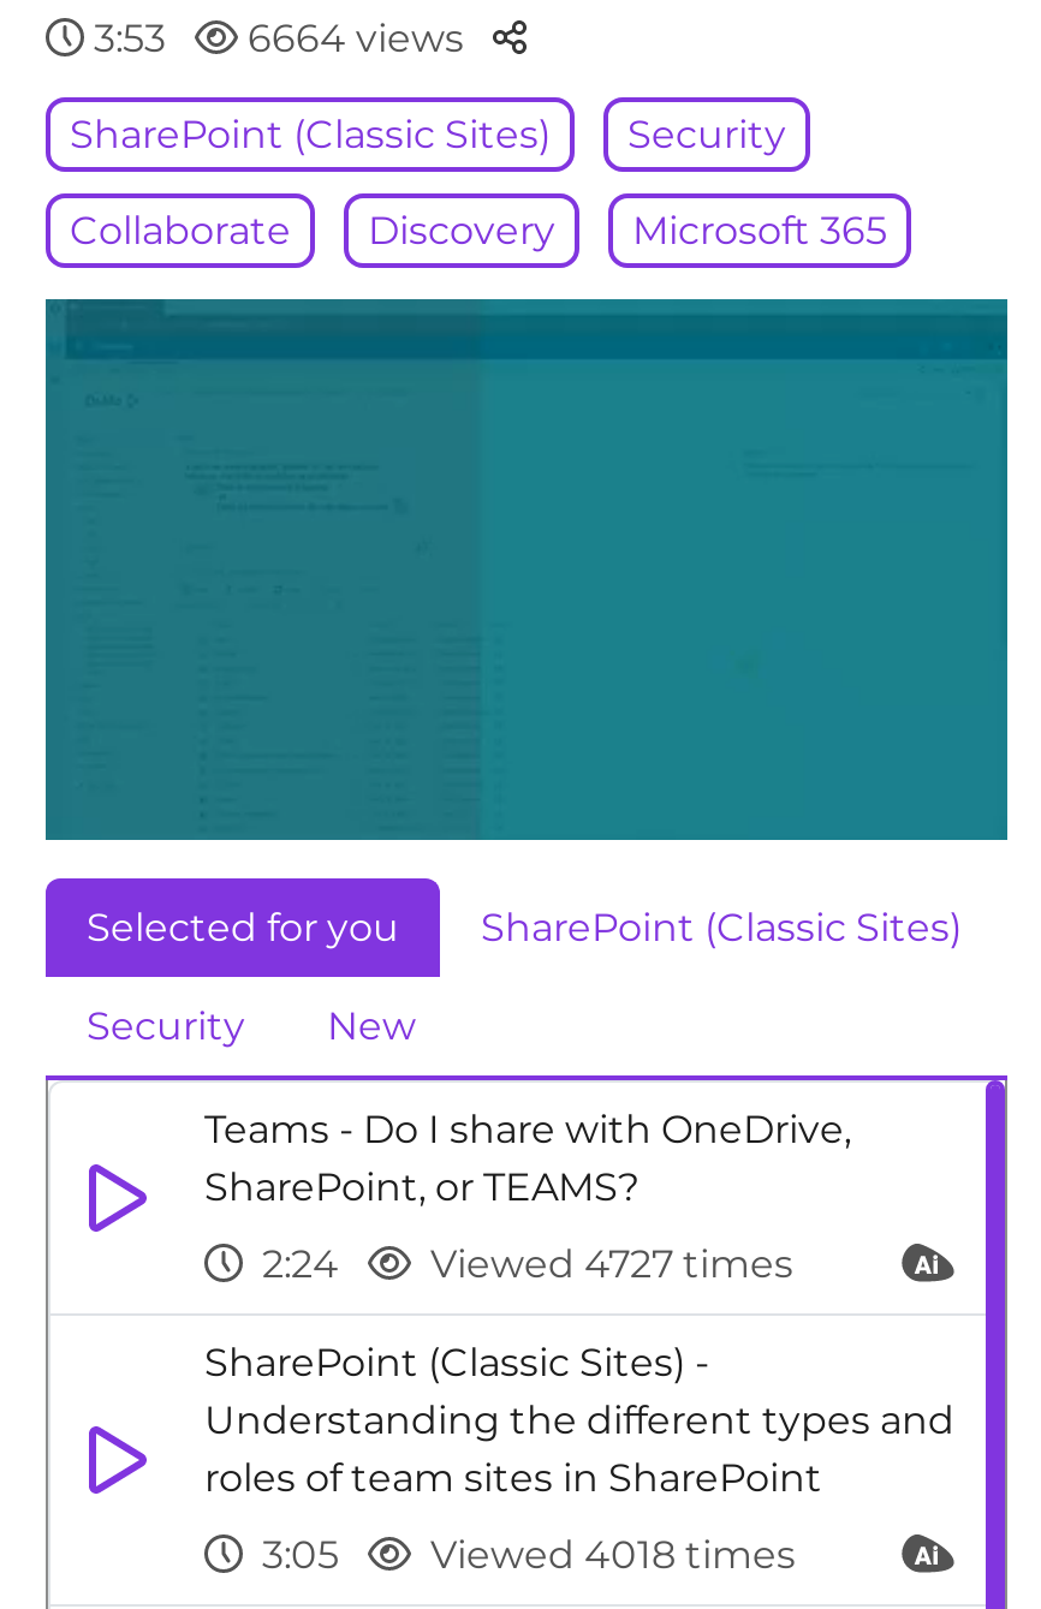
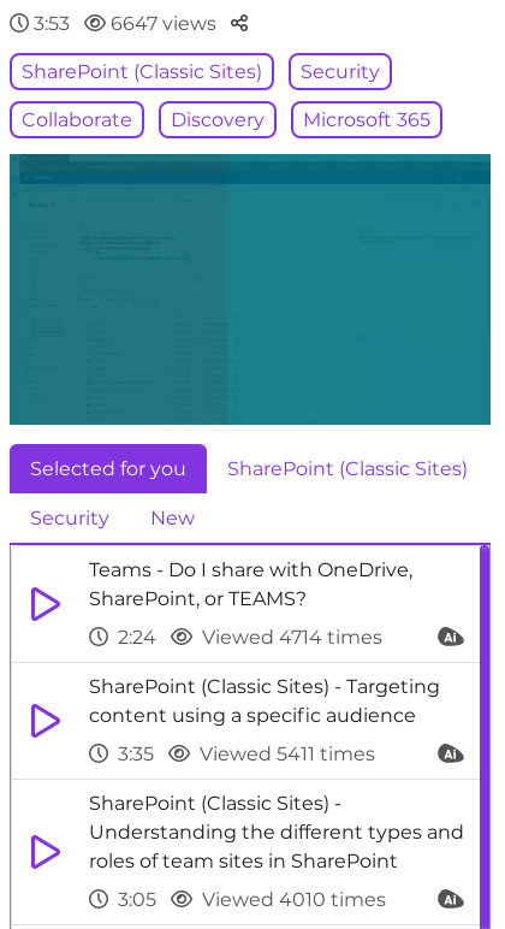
[238,16,464,61] 6664 views -> [106,12,216,35] 6647 views
[421,1241,793,1287] Viewed 4727 times -> [89,626,440,765] Viewed 4714 times | SharePoint (Classic Sites) - Targeting | content using a specific audience | 3:35 | Viewed 5411 times
[252,1532,796,1578] 3:05 Viewed 4018 times -> [113,888,386,911] 3:05 Viewed 4010 times

